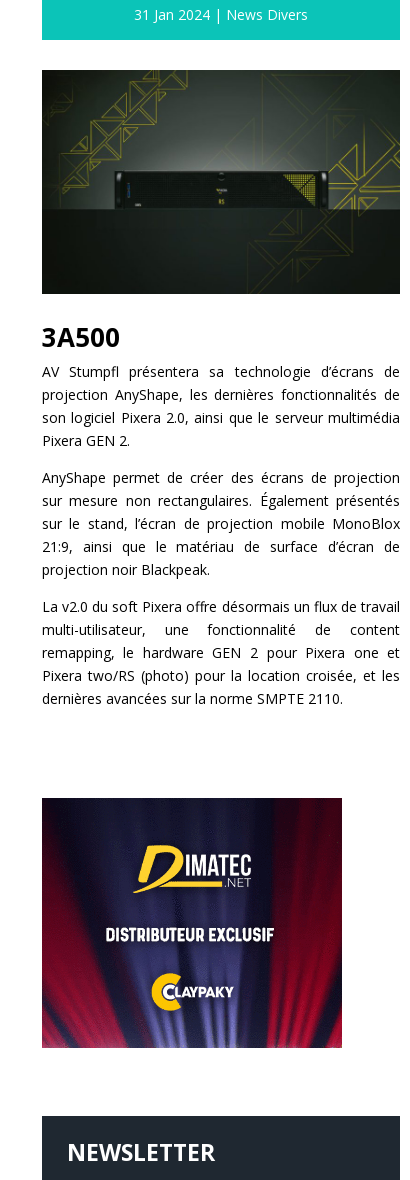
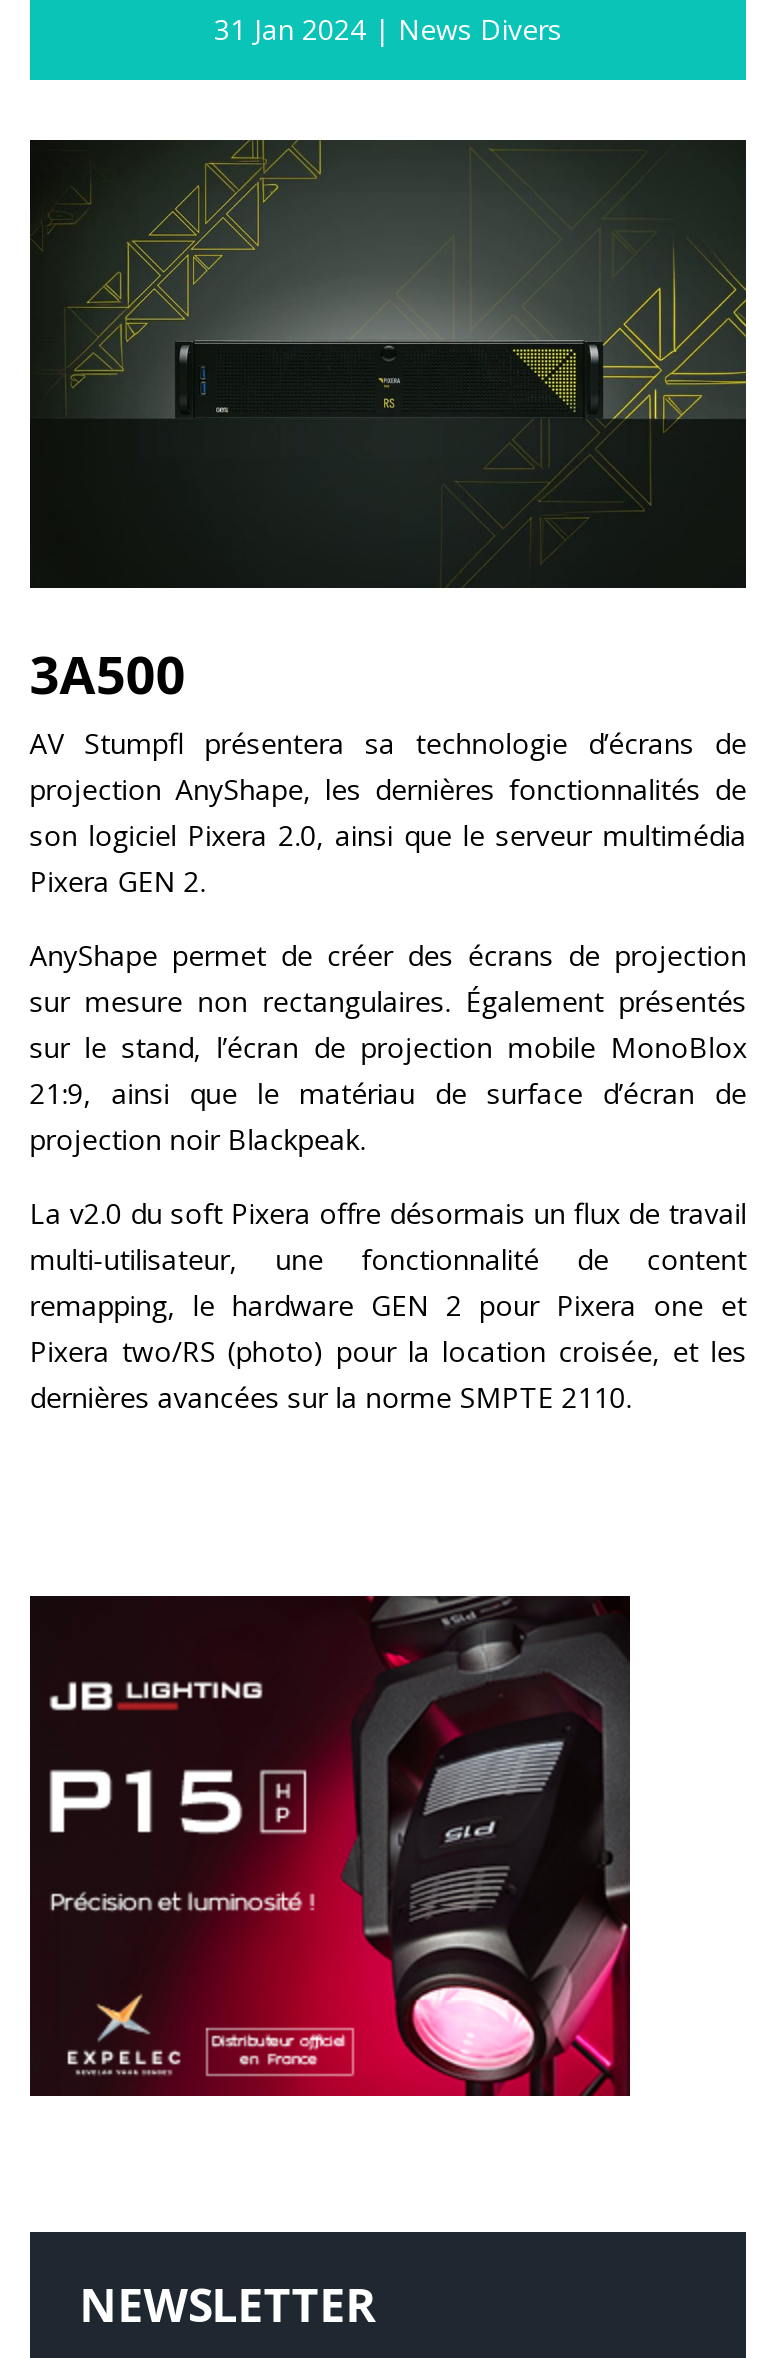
[41,798,343,1049] [image] -> [28,1596,632,2098] [image]

